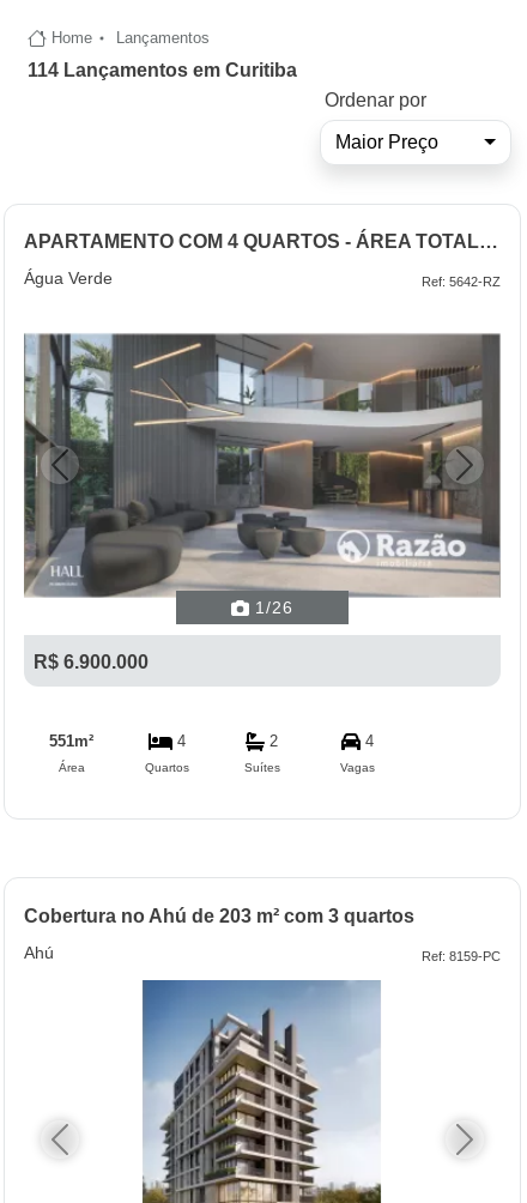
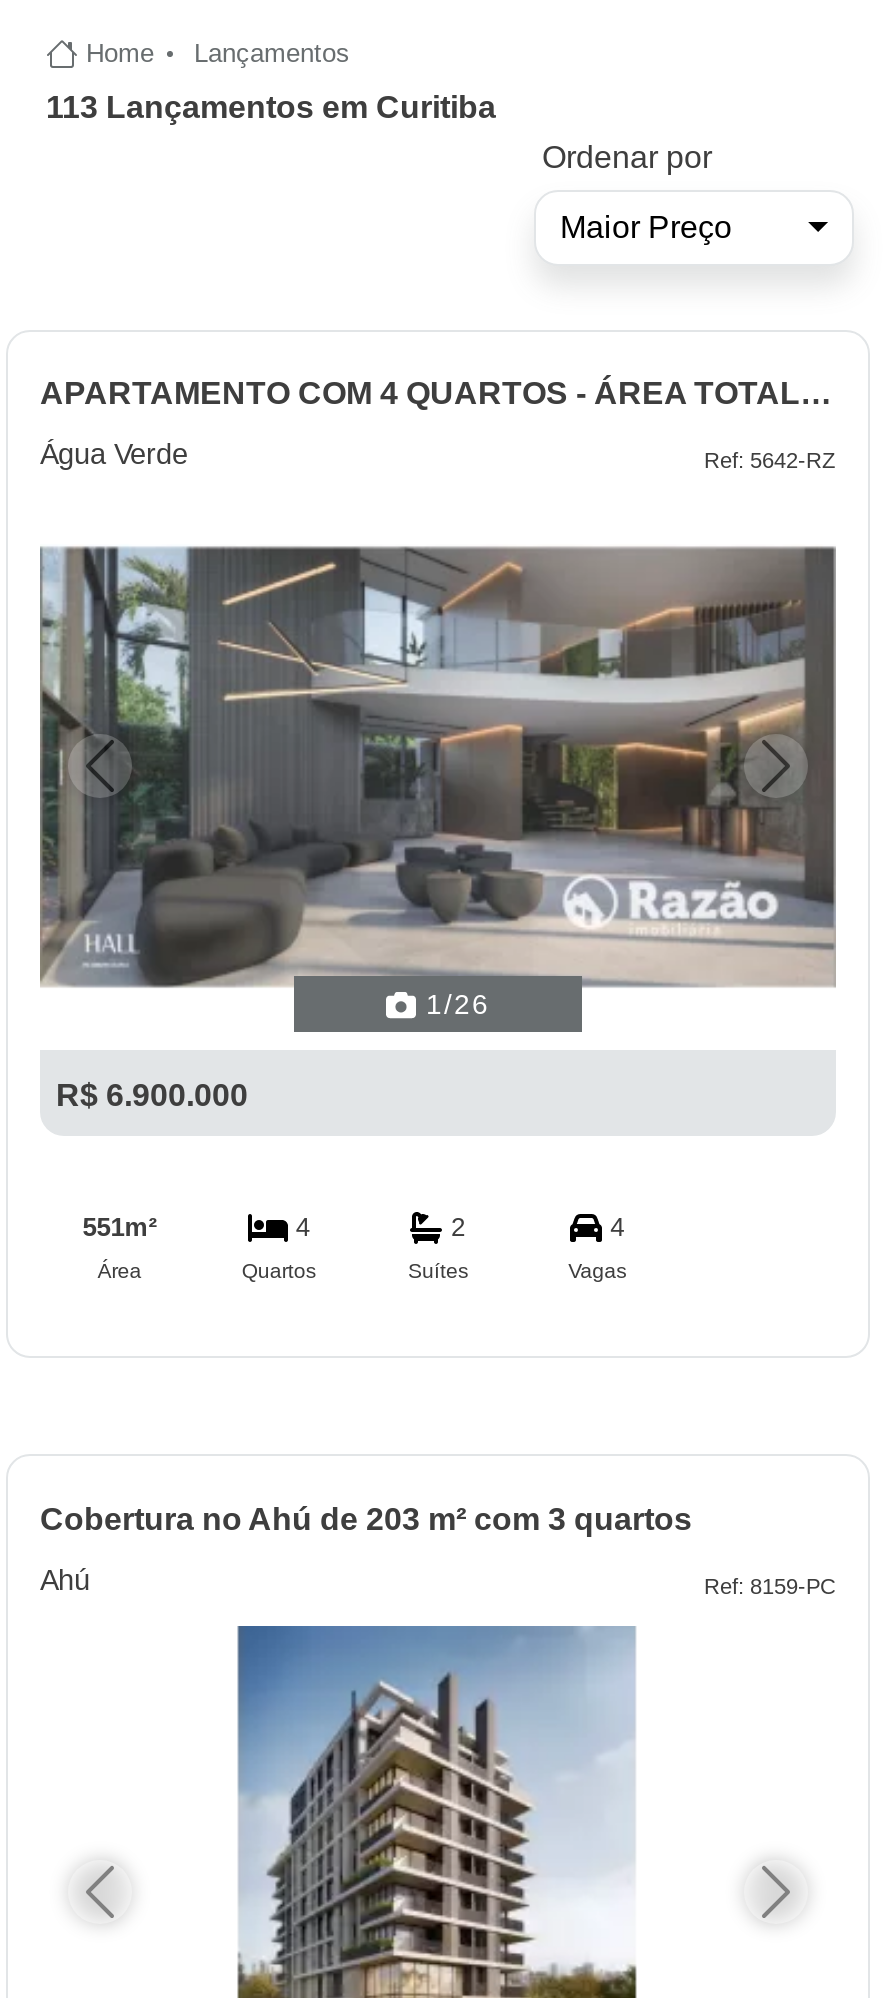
[28,60,297,80] 114 Lançamentos em Curitiba -> [46,90,496,124] 113 Lançamentos em Curitiba

